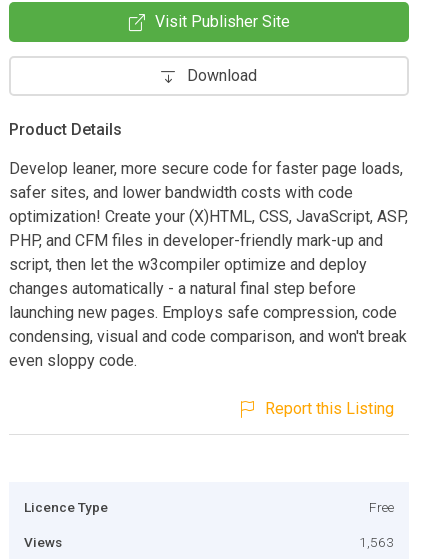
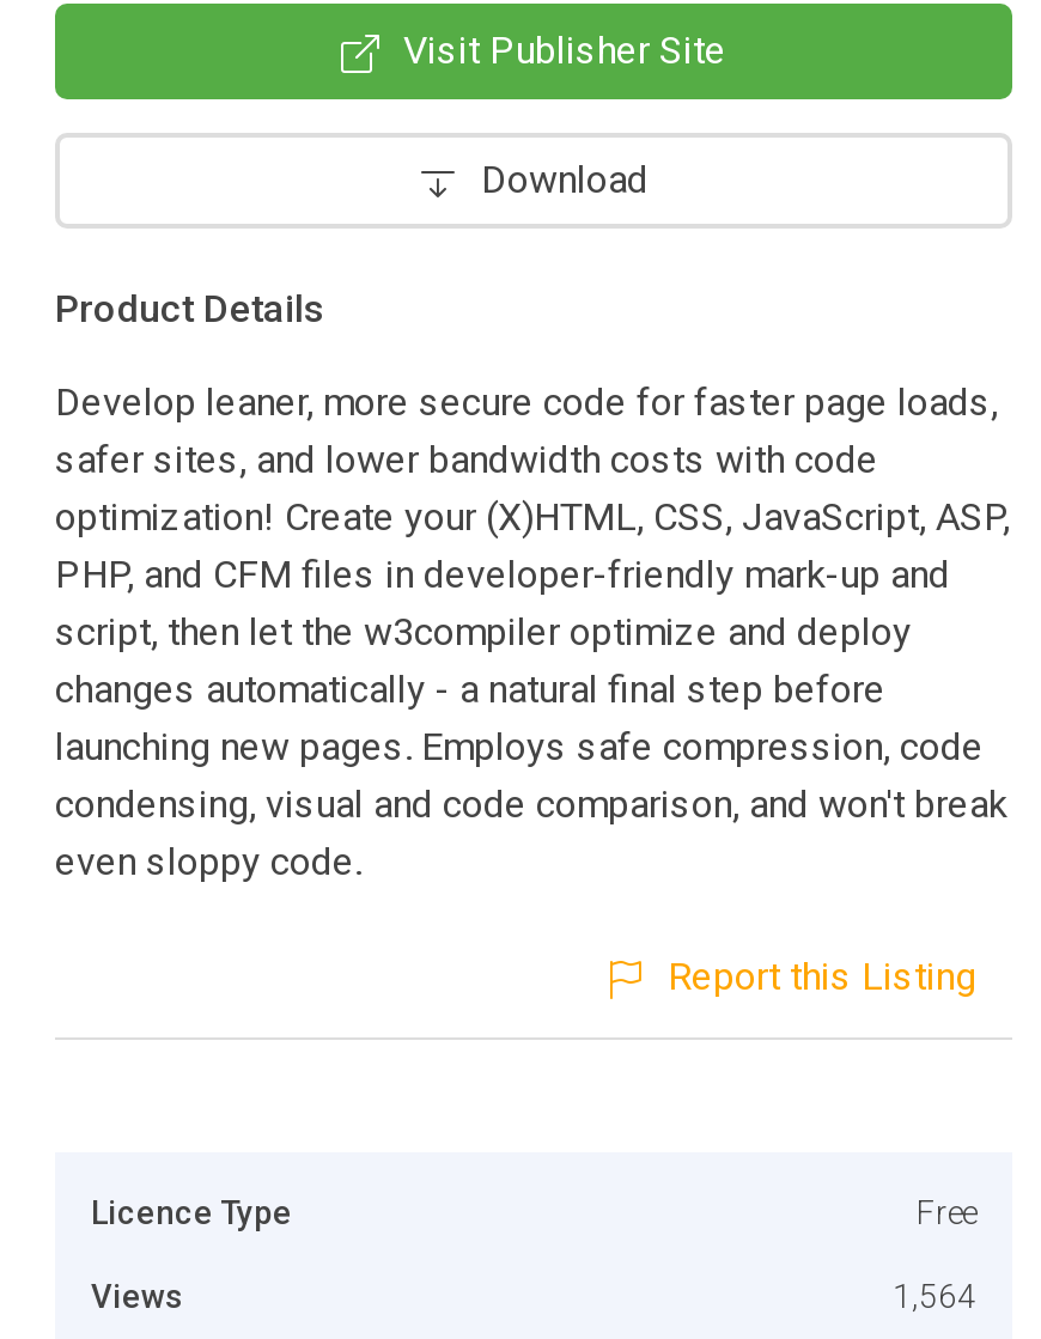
[359,534,394,550] 1,563 -> [893,1276,976,1315] 1,564

